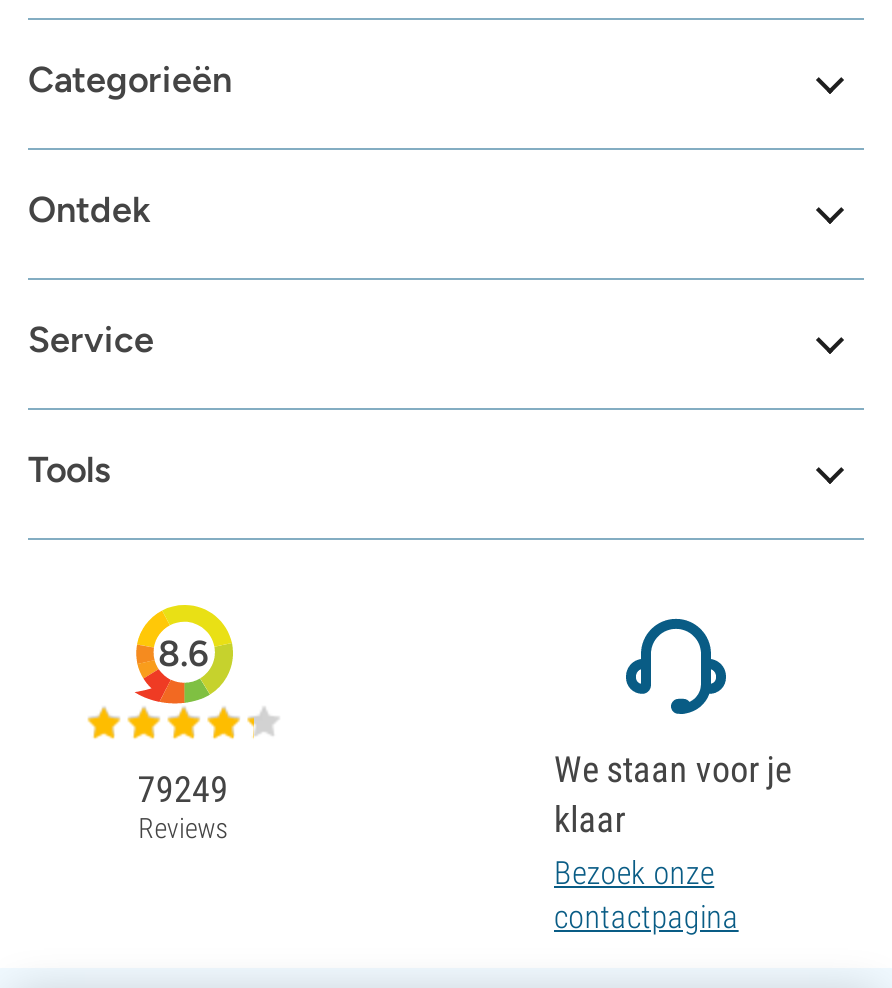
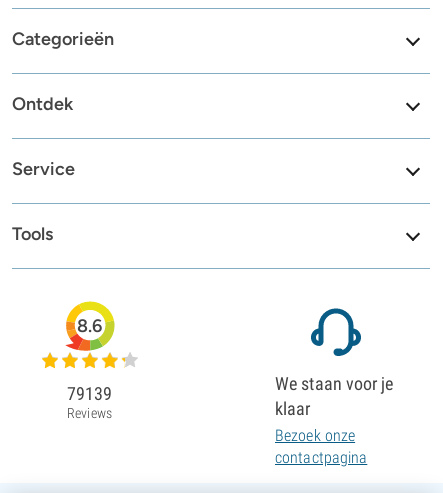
[138,768,228,810] 79249 -> [67,383,112,404] 79139

